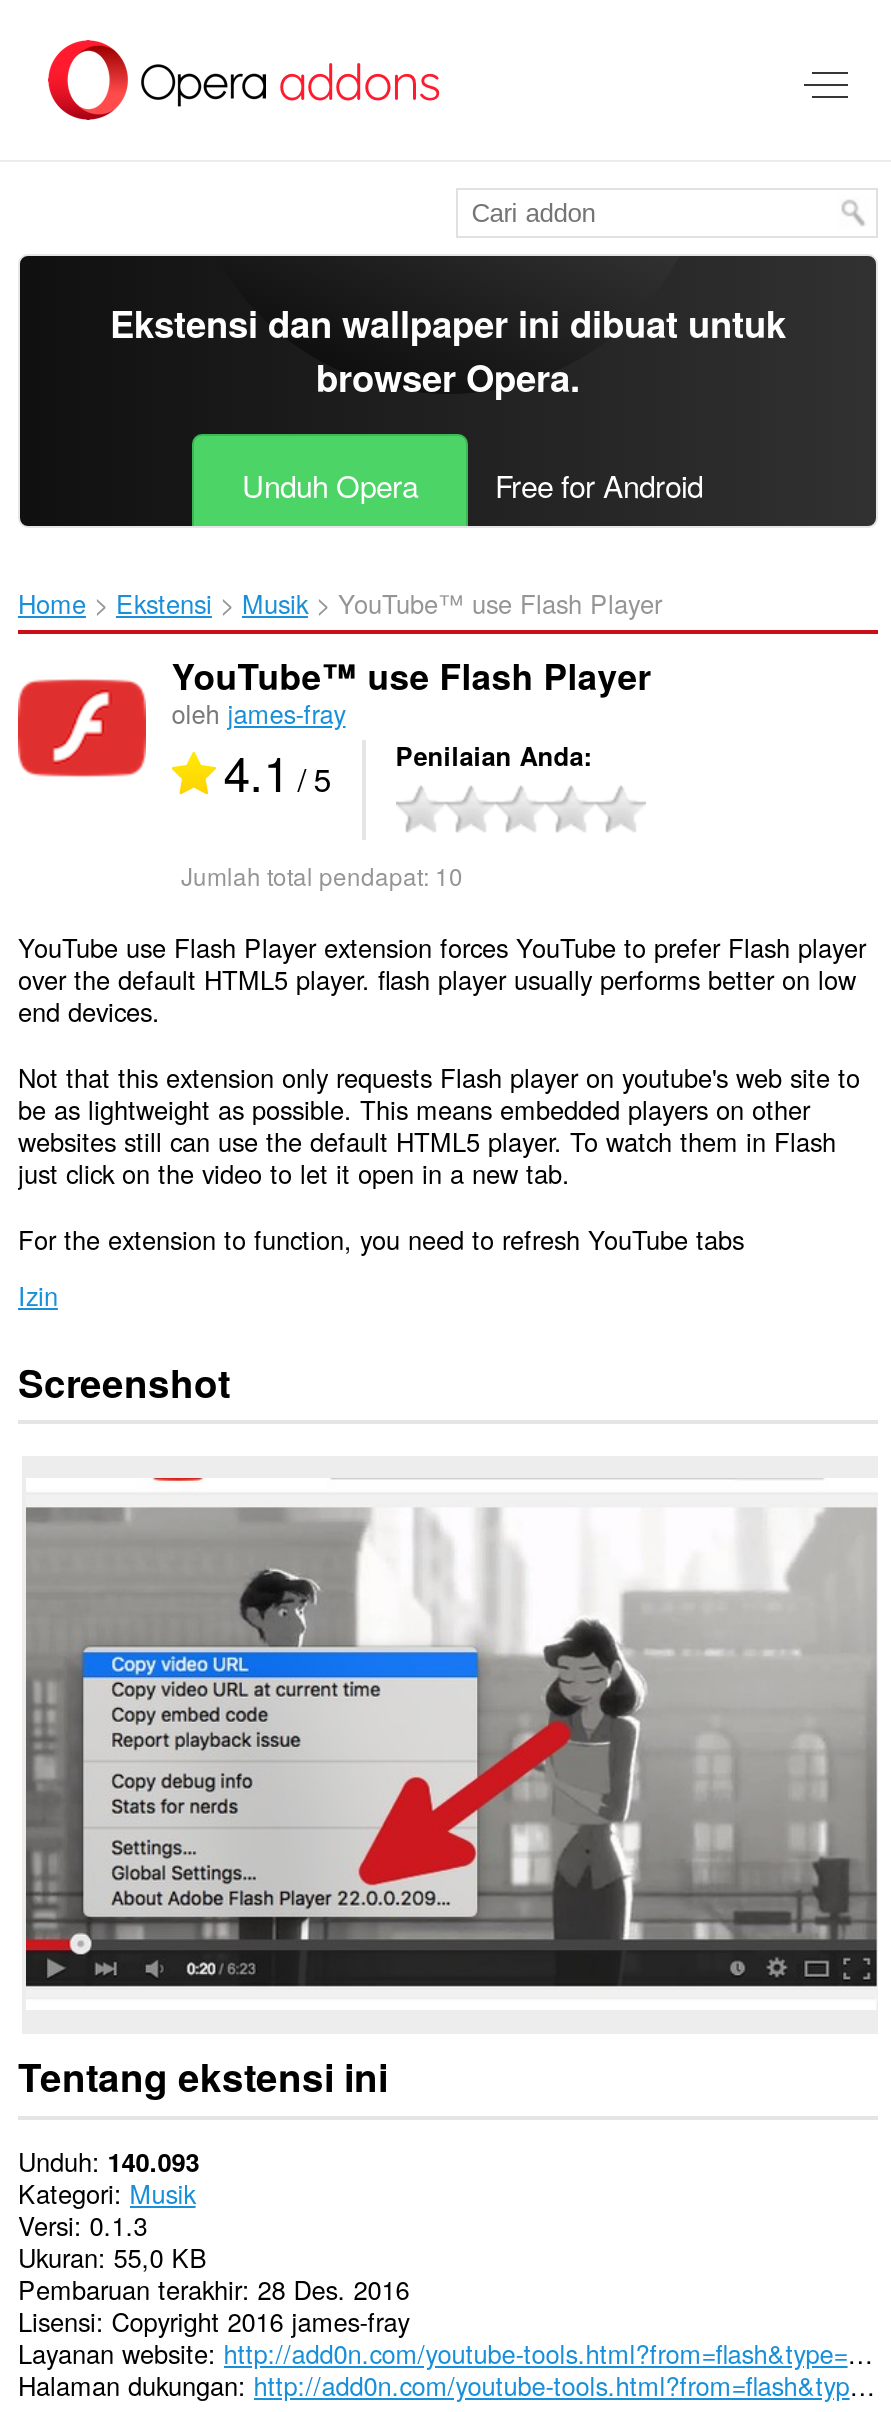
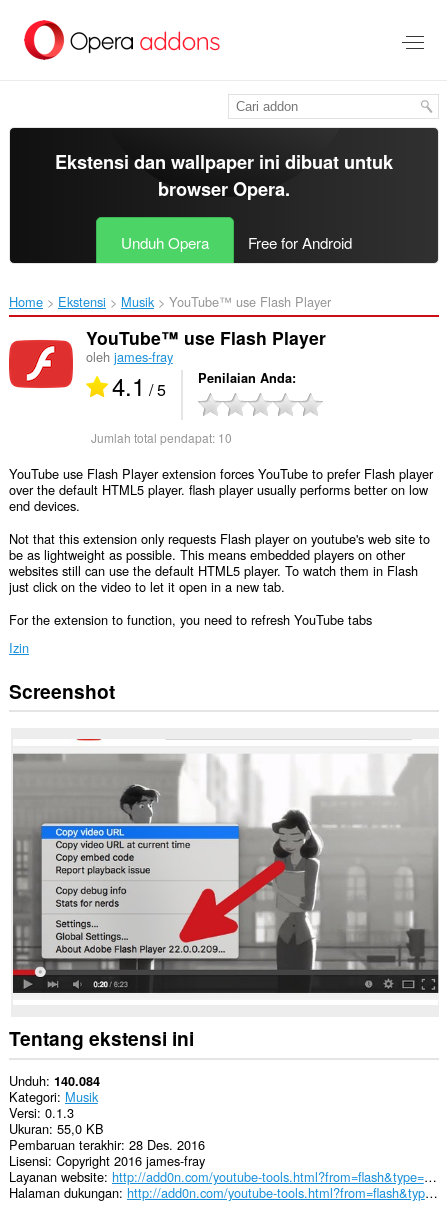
[18,2141,200,2179] Unduh 140.093 -> [9,1071,100,1090] Unduh 140.084

